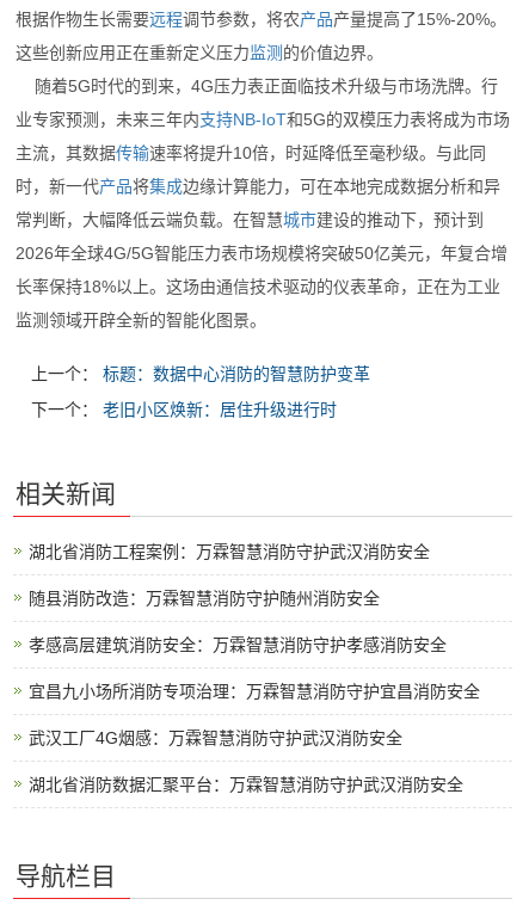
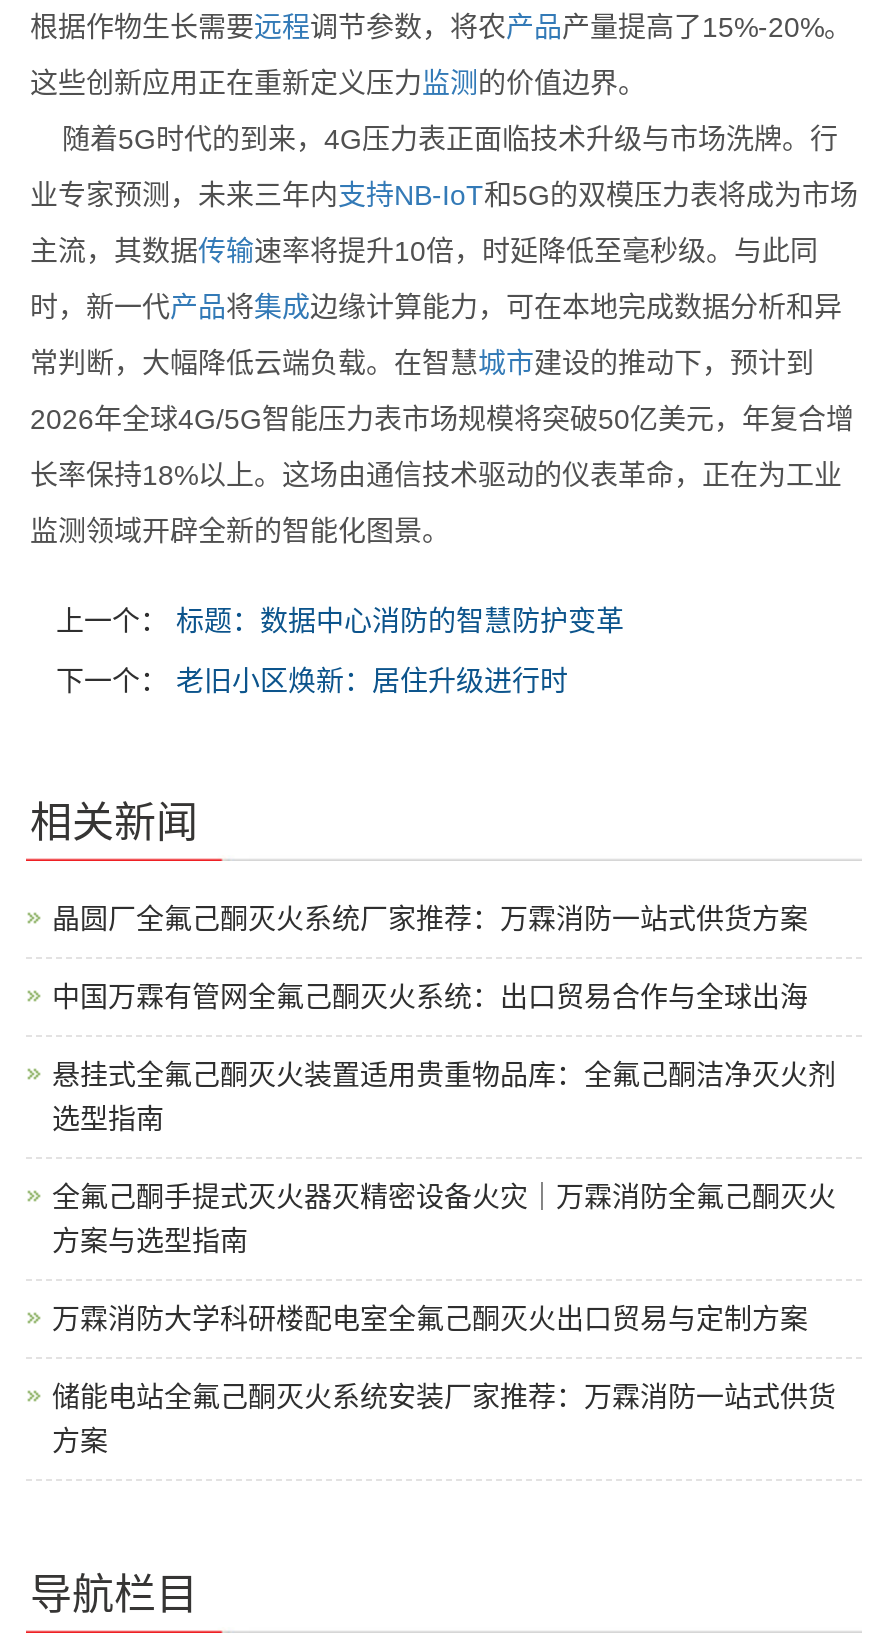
[29,542,430,561] 湖北省消防工程案例：万霖智慧消防守护武汉消防安全 -> [52,903,808,935] 晶圆厂全氟己酮灭火系统厂家推荐：万霖消防一站式供货方案
[29,589,380,608] 随县消防改造：万霖智慧消防守护随州消防安全 -> [52,981,808,1013] 中国万霖有管网全氟己酮灭火系统：出口贸易合作与全球出海
[29,635,447,654] 孝感高层建筑消防安全：万霖智慧消防守护孝感消防安全 -> [52,1059,836,1135] 悬挂式全氟己酮灭火装置适用贵重物品库：全氟己酮洁净灭火剂 | 选型指南
[29,682,480,701] 宜昌九小场所消防专项治理：万霖智慧消防守护宜昌消防安全 -> [52,1181,836,1257] 全氟己酮手提式灭火器灭精密设备火灾｜万霖消防全氟己酮灭火 | 方案与选型指南
[29,728,402,747] 武汉工厂4G烟感：万霖智慧消防守护武汉消防安全 -> [52,1303,808,1335] 万霖消防大学科研楼配电室全氟己酮灭火出口贸易与定制方案
[29,775,463,794] 湖北省消防数据汇聚平台：万霖智慧消防守护武汉消防安全 -> [52,1381,836,1457] 储能电站全氟己酮灭火系统安装厂家推荐：万霖消防一站式供货 | 方案

